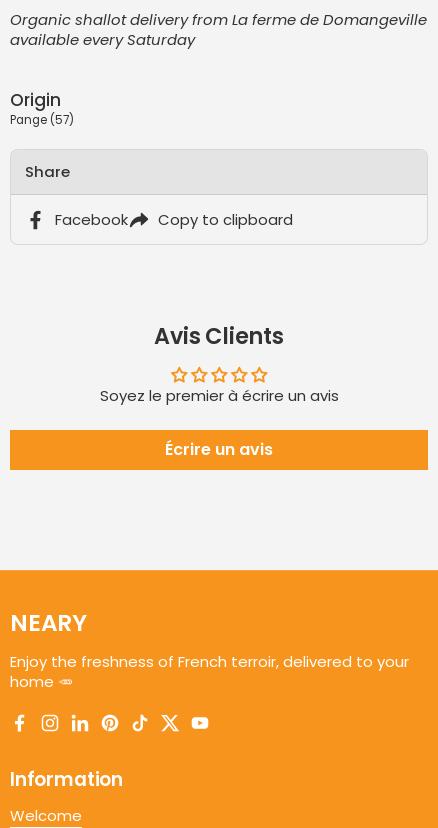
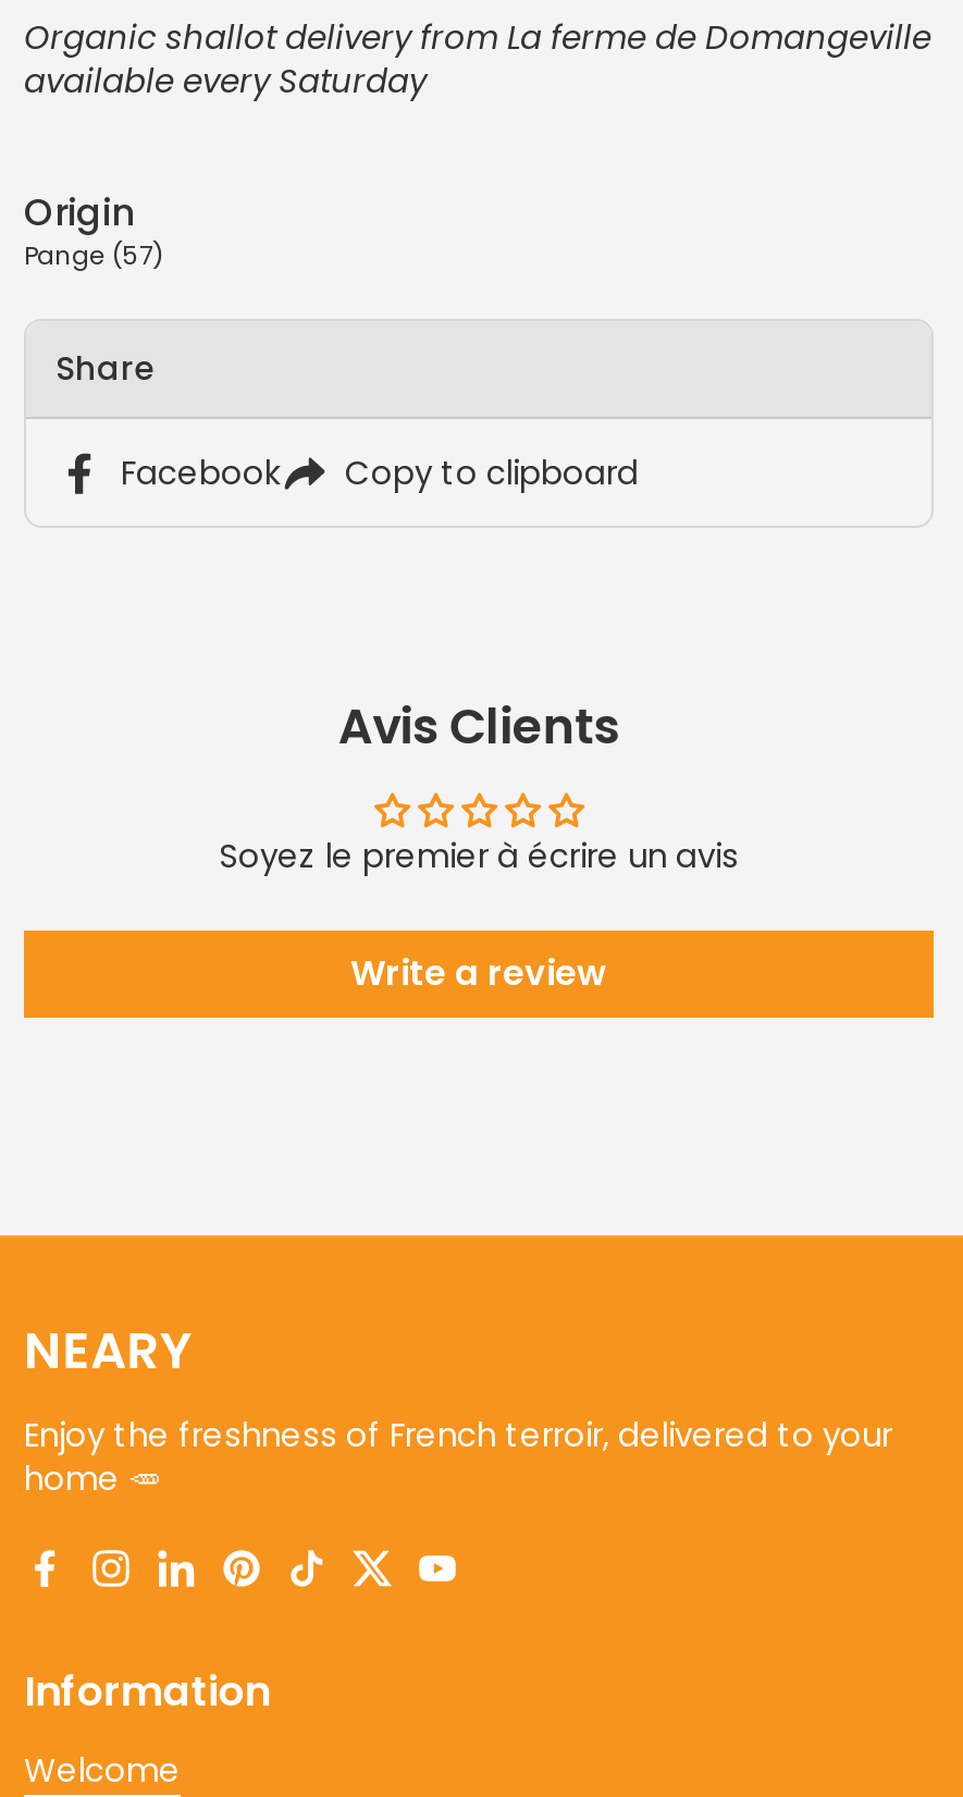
[165,438,273,461] Écrire un avis -> [350,948,607,998] Write a review

